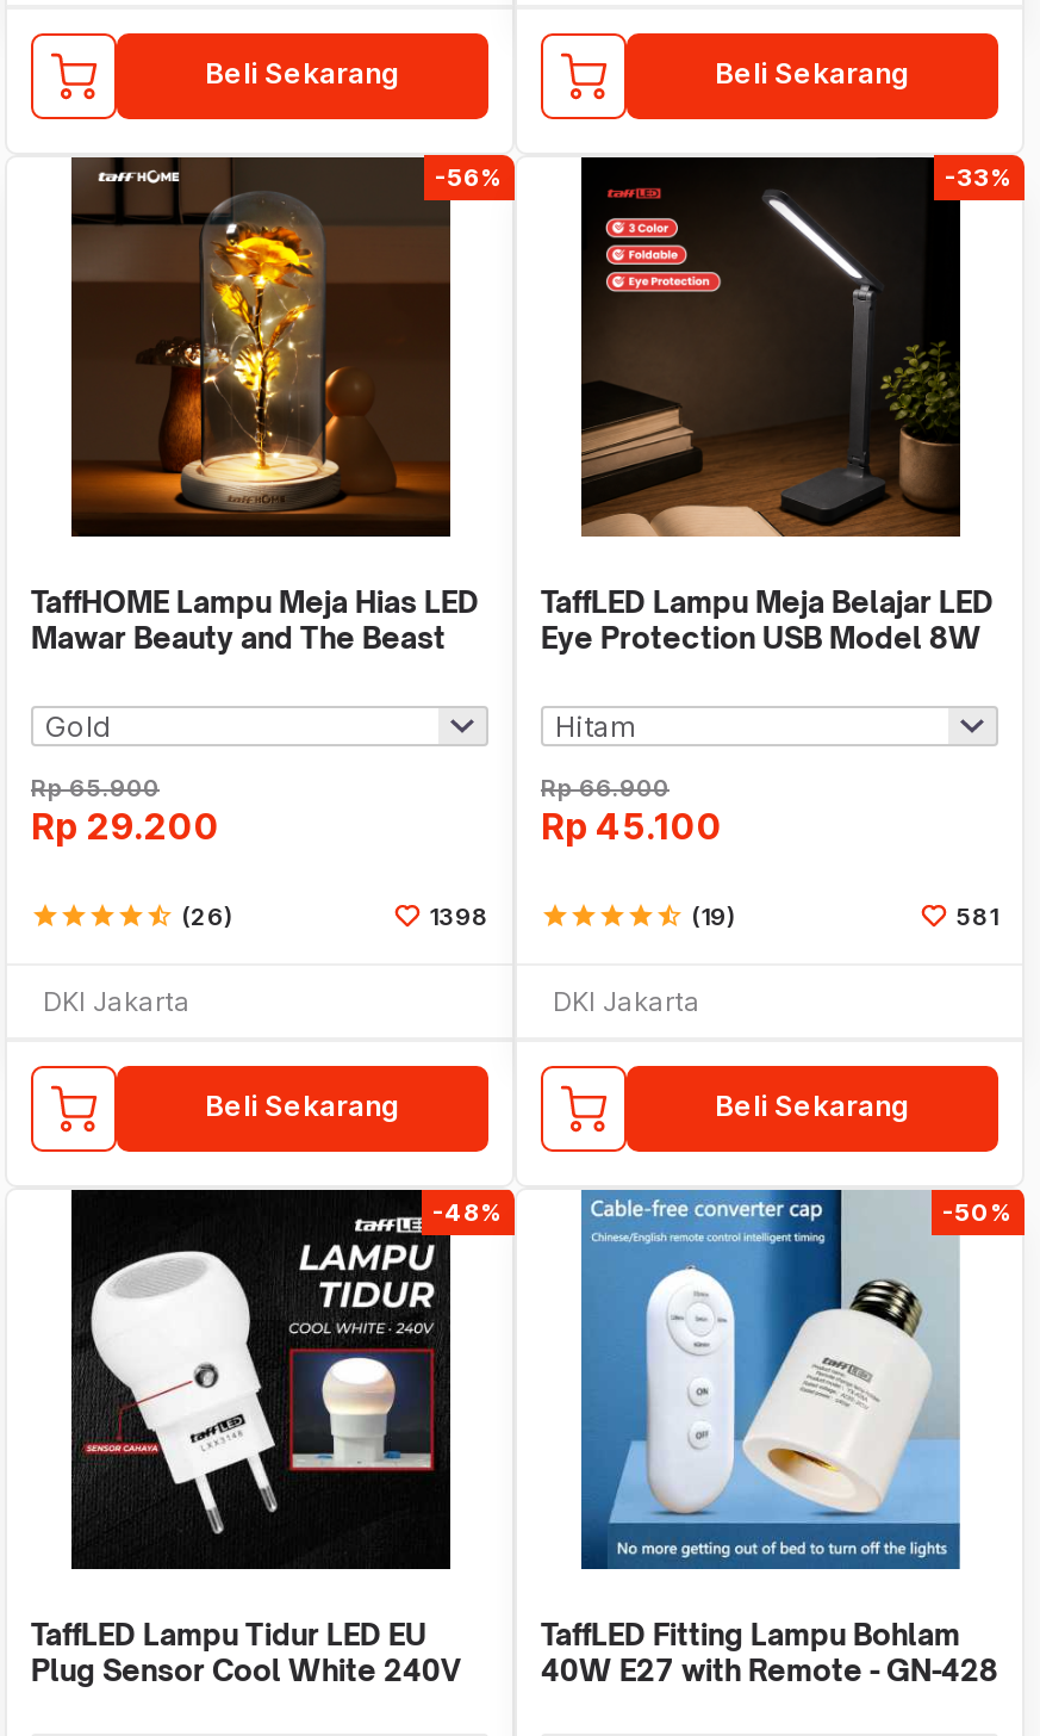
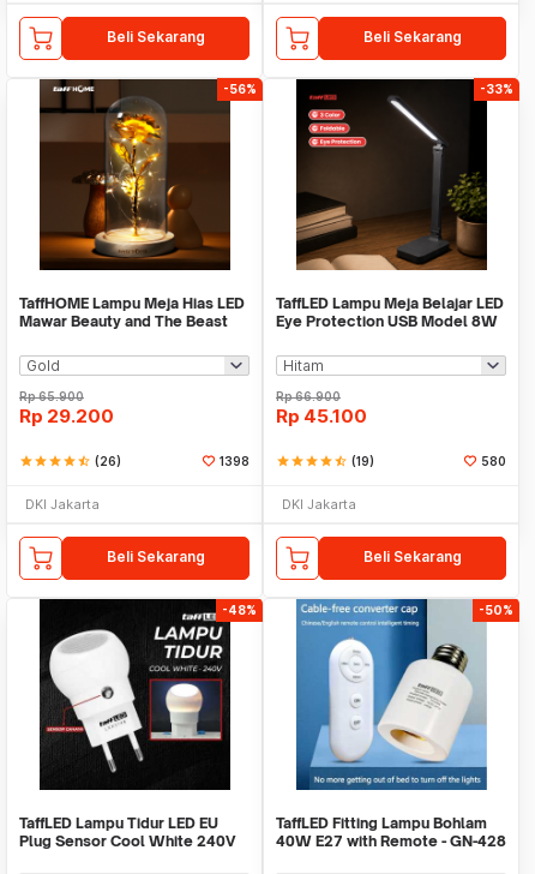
[955,902,998,930] 581 -> [481,454,506,468] 580

